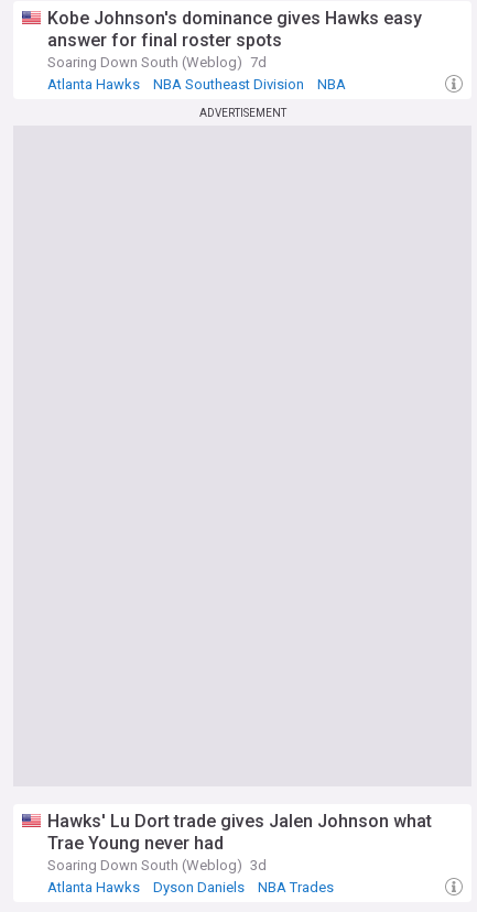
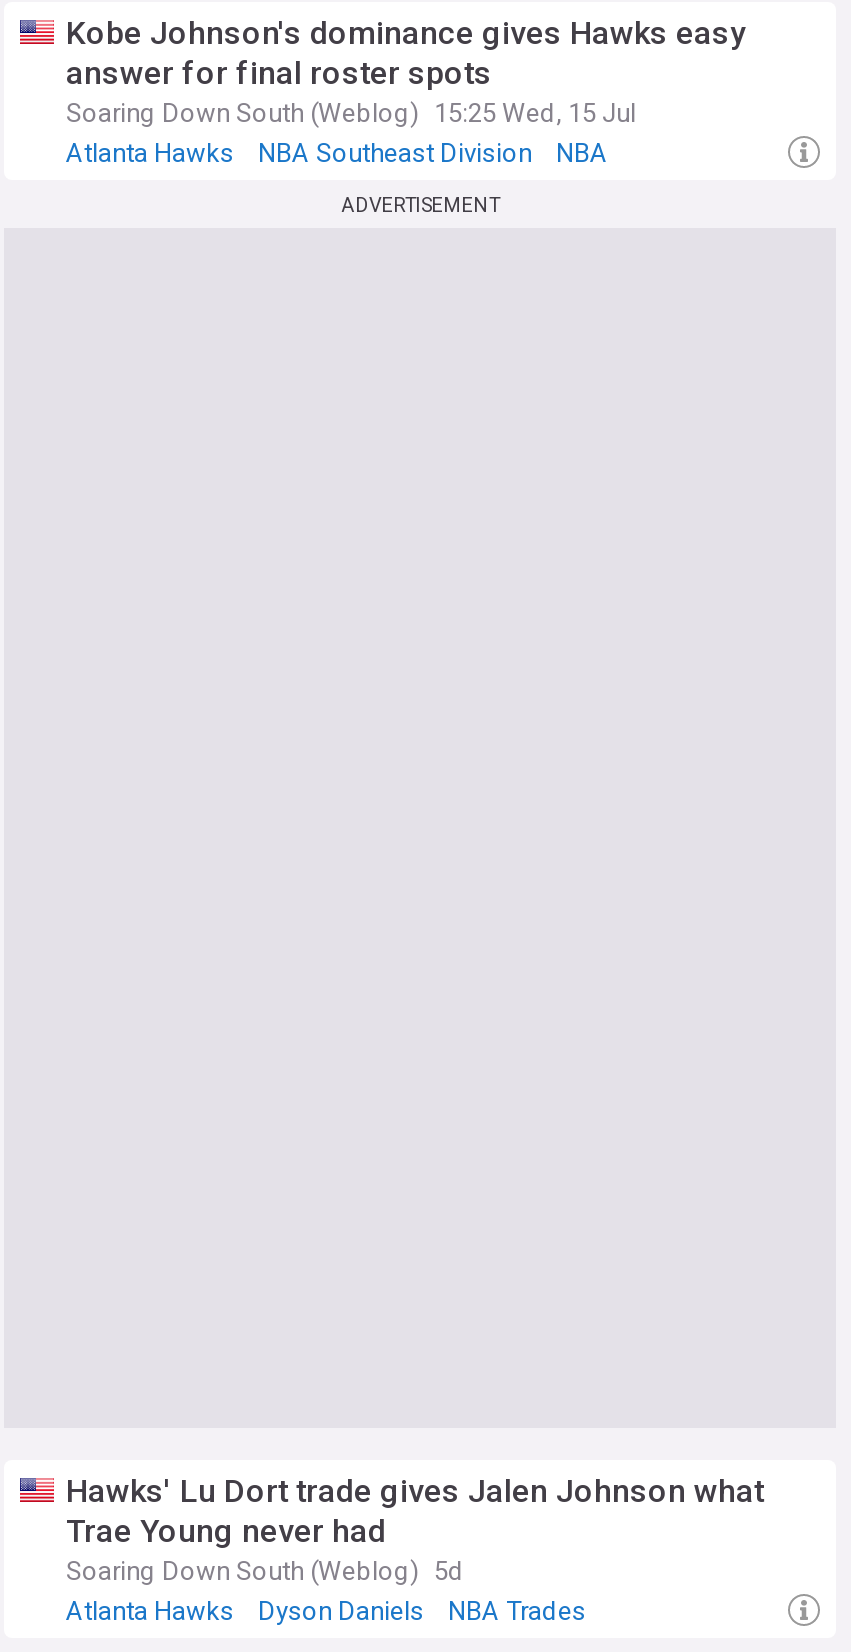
[47,54,267,70] Soaring Down South (Weblog) 7d -> [66,98,636,128] Soaring Down South (Weblog) 15:25 Wed, 15 Jul
[47,857,267,873] Soaring Down South (Weblog) 3d -> [66,1556,464,1586] Soaring Down South (Weblog) 5d

